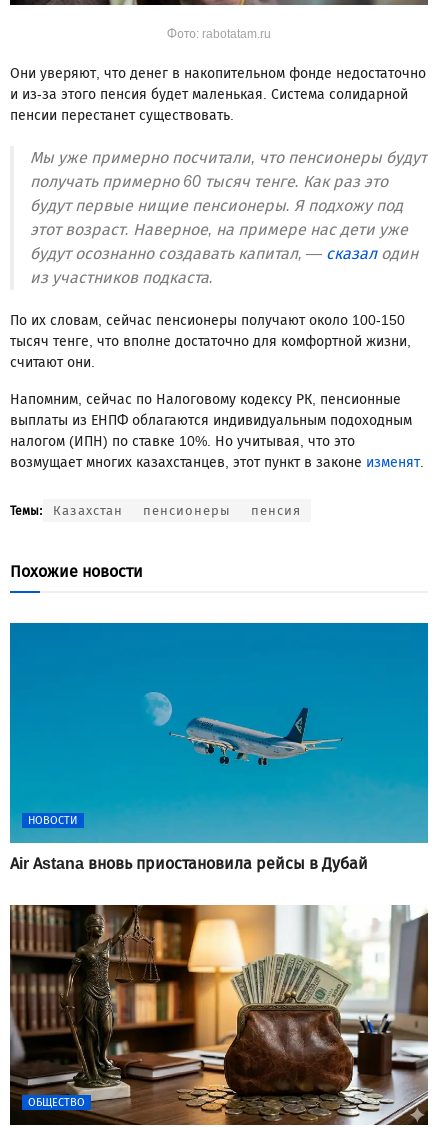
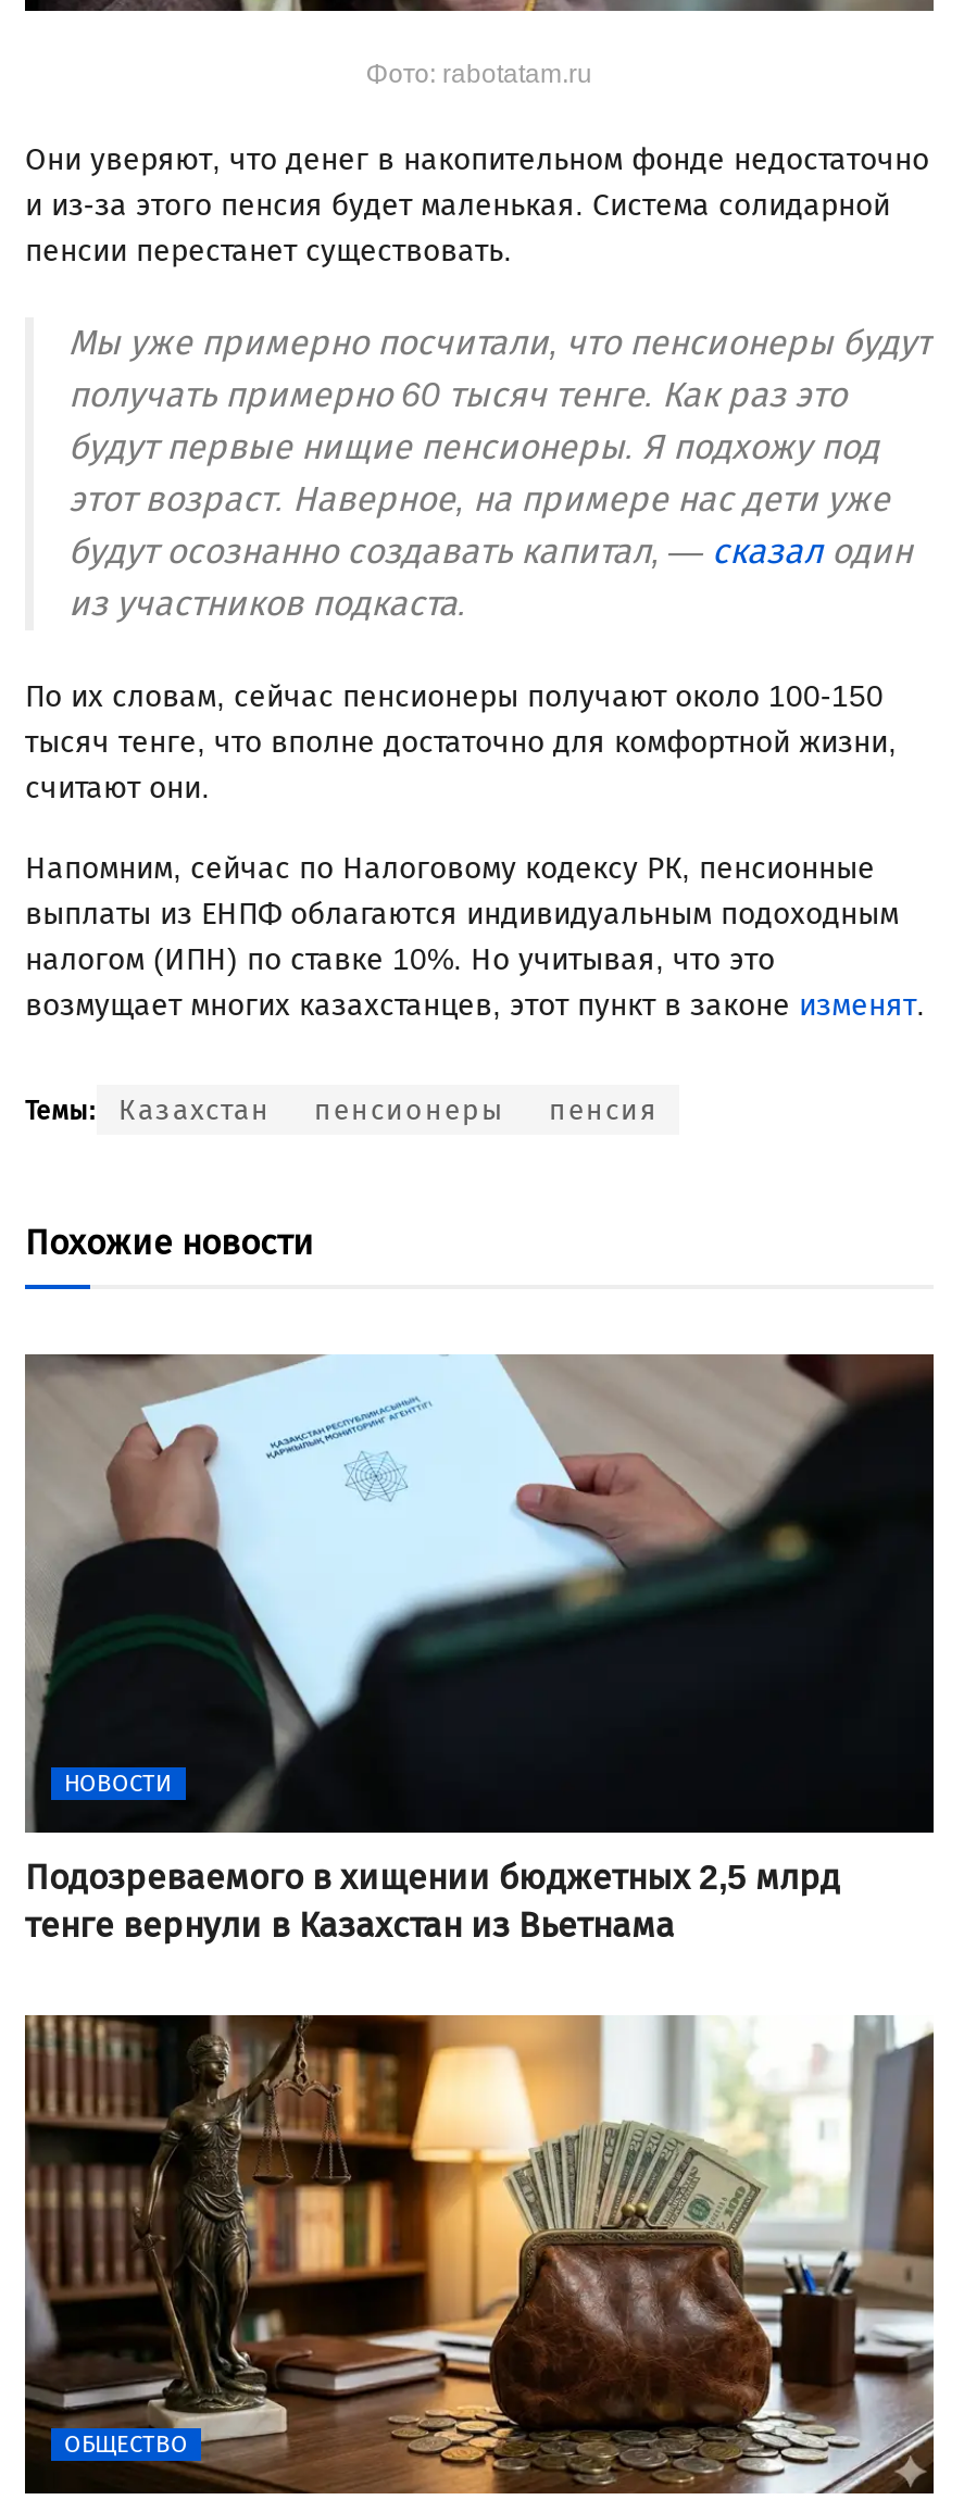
[9,622,429,872] [image] | Air Astana вновь приостановила рейсы в Дубай -> [23,1352,936,1945] [image] | Подозреваемого в хищении бюджетных 2,5 млрд | тенге вернули в Казахстан из Вьетнама

